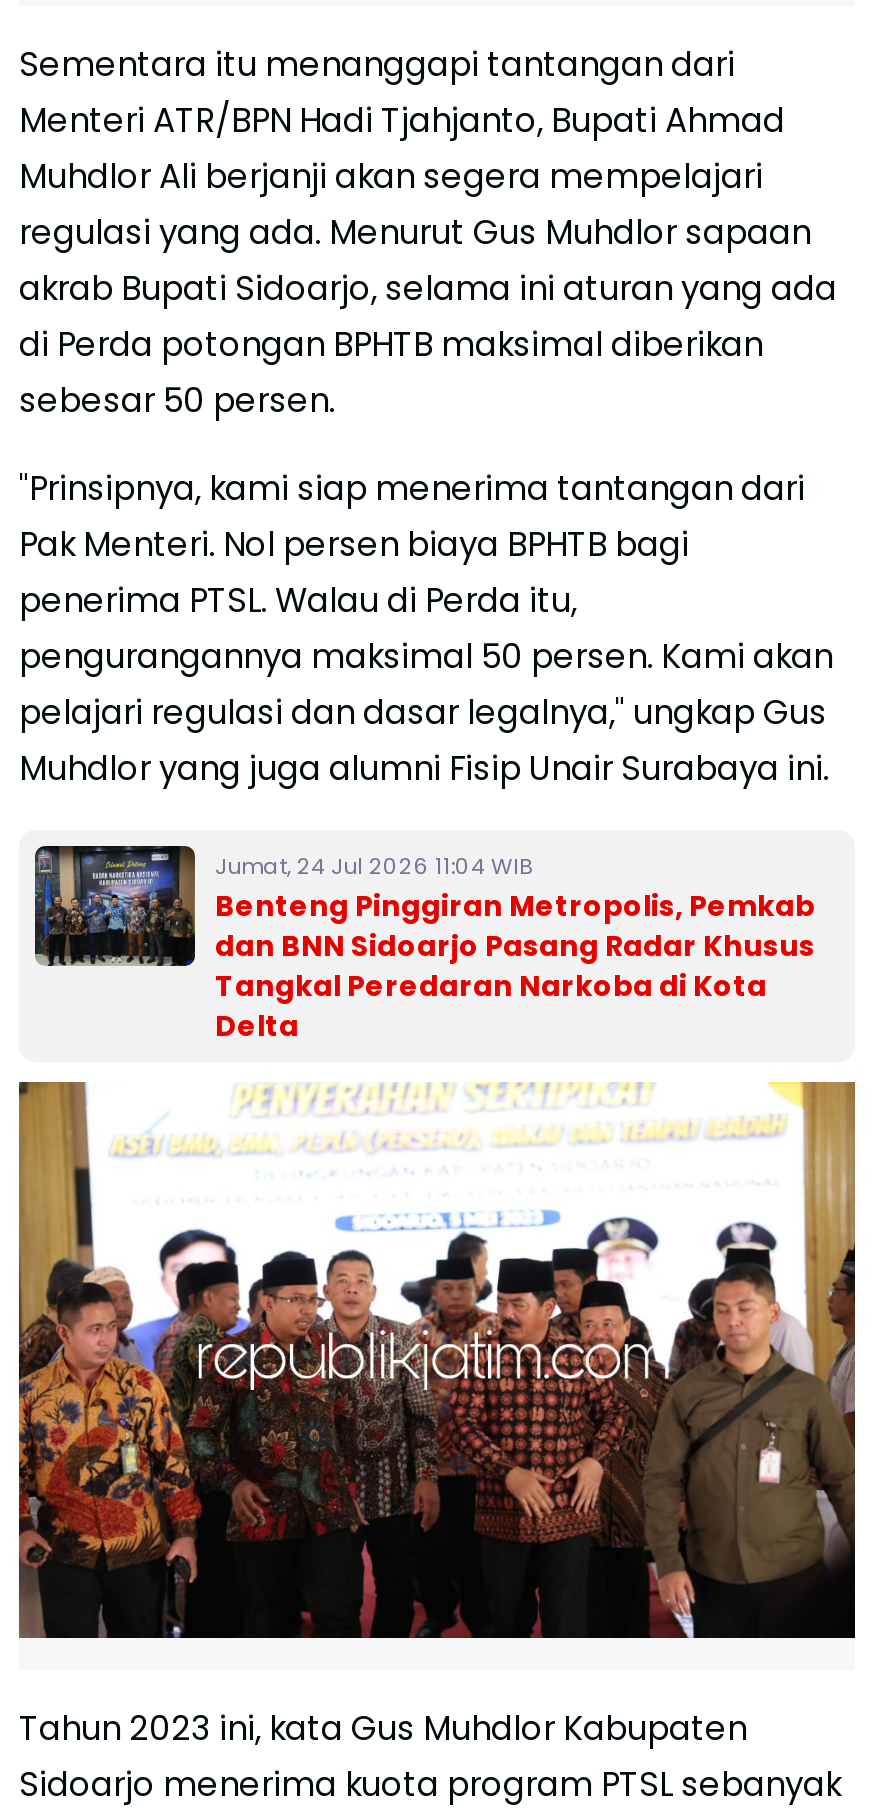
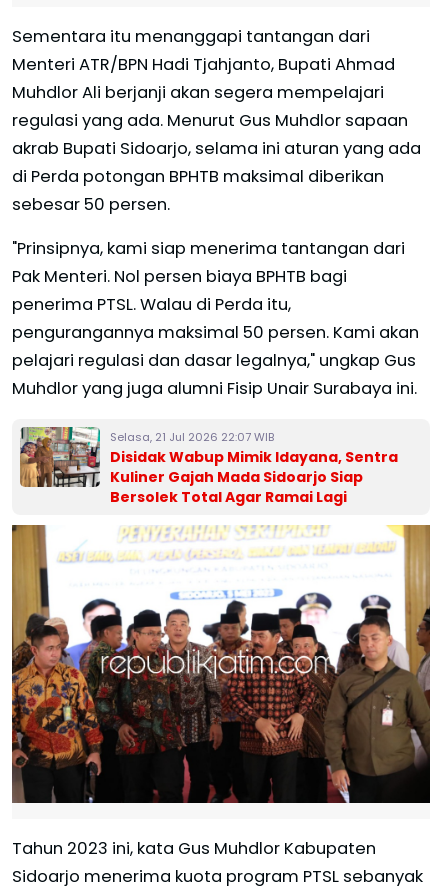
[33,844,815,1046] [image] | Jumat, 24 Jul 2026 11:04 WIB | Benteng Pinggiran Metropolis, Pemkab | dan BNN Sidoarjo Pasang Radar Khusus | Tangkal Peredaran Narkoba di Kota | Delta -> [19,426,398,507] [image] | Selasa, 21 Jul 2026 22:07 WIB | Disidak Wabup Mimik Idayana, Sentra | Kuliner Gajah Mada Sidoarjo Siap | Bersolek Total Agar Ramai Lagi

